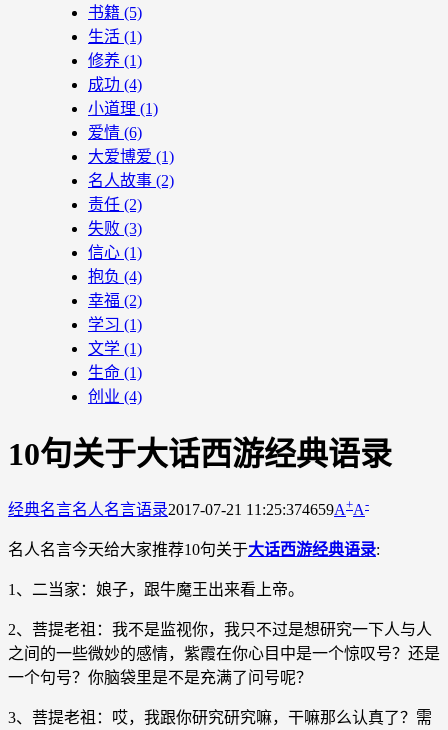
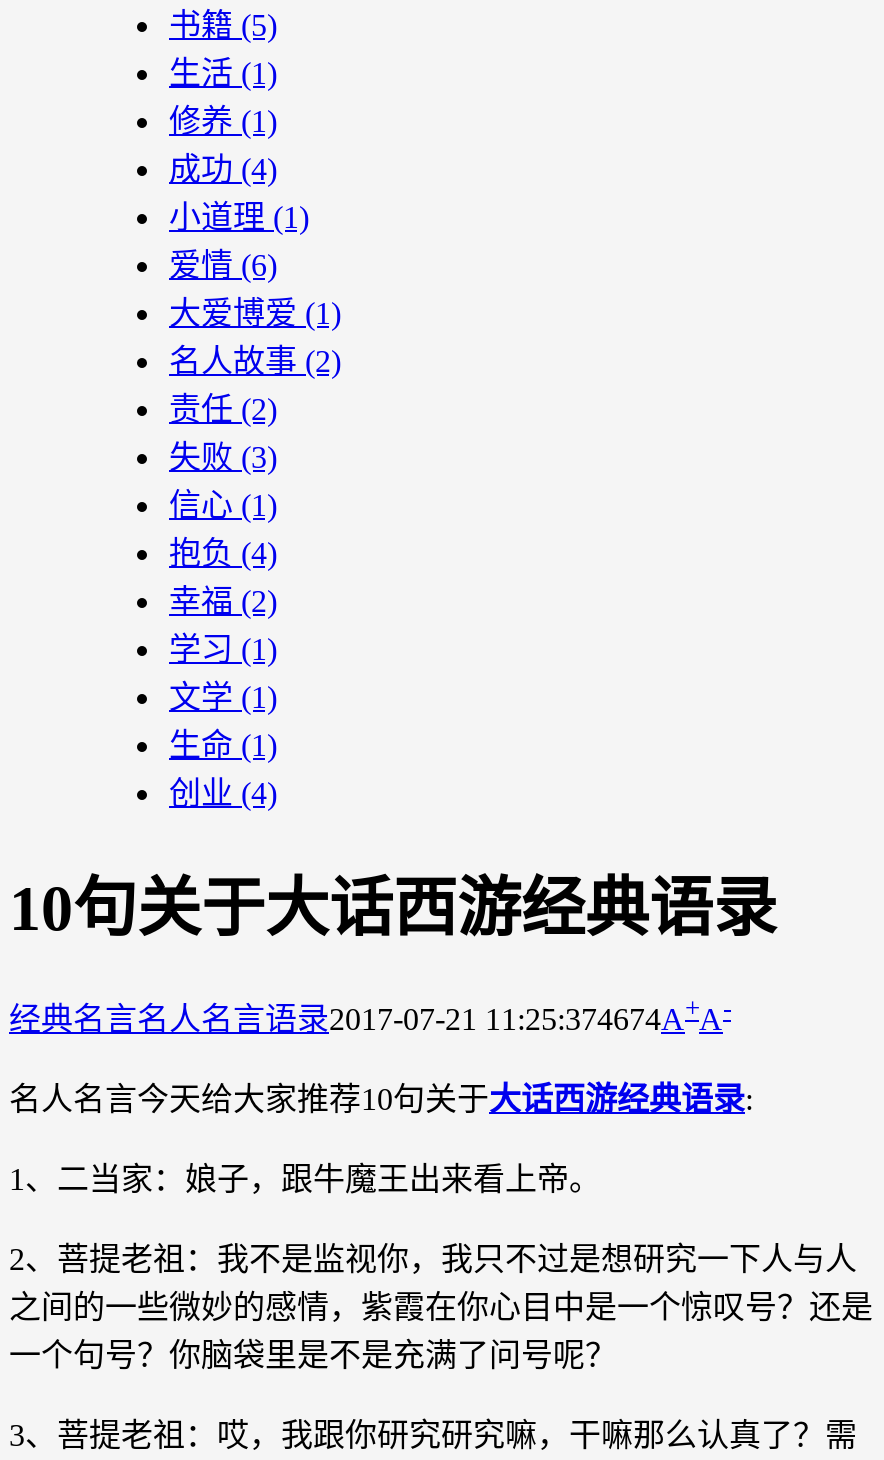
[8,496,369,518] 经典名言名人名言语录2017-07-21 11:25:374659A+A- -> [9,993,731,1036] 经典名言名人名言语录2017-07-21 11:25:374674A+A-

